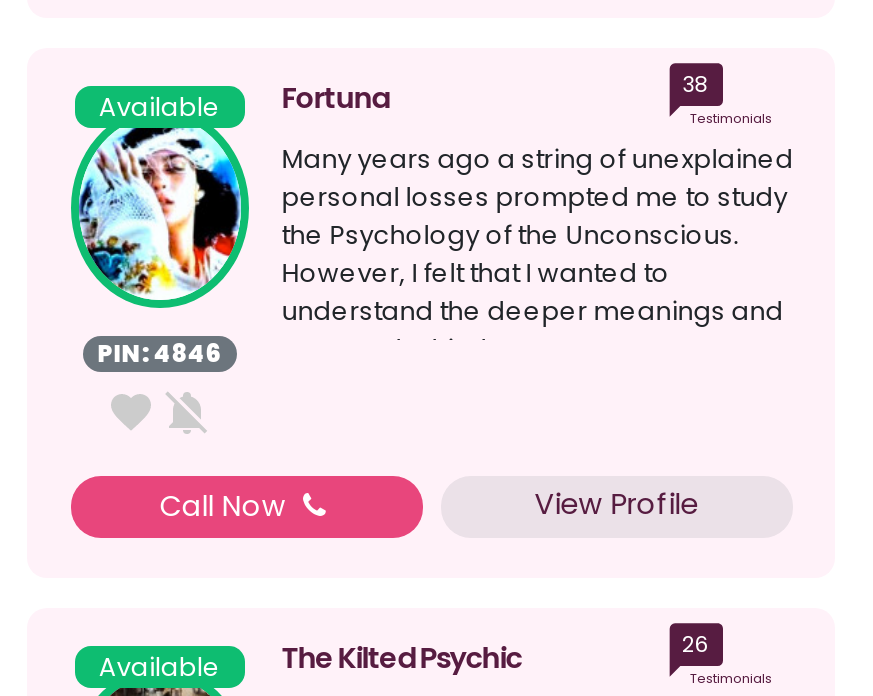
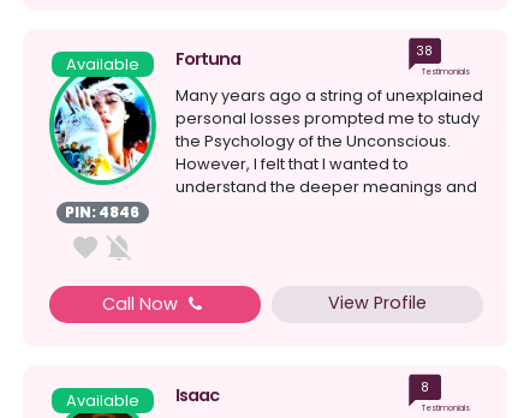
[282,630,708,677] The Kilted Psychic | 26 -> [176,378,428,407] Isaac | 8

